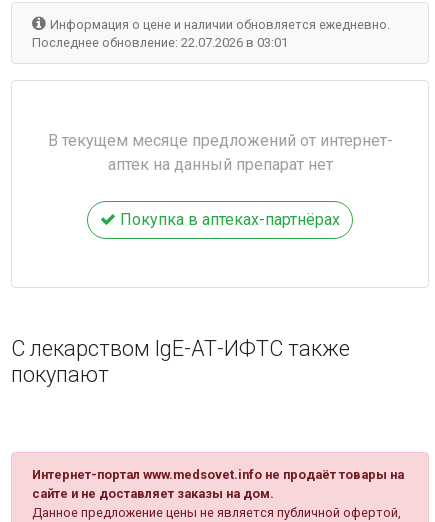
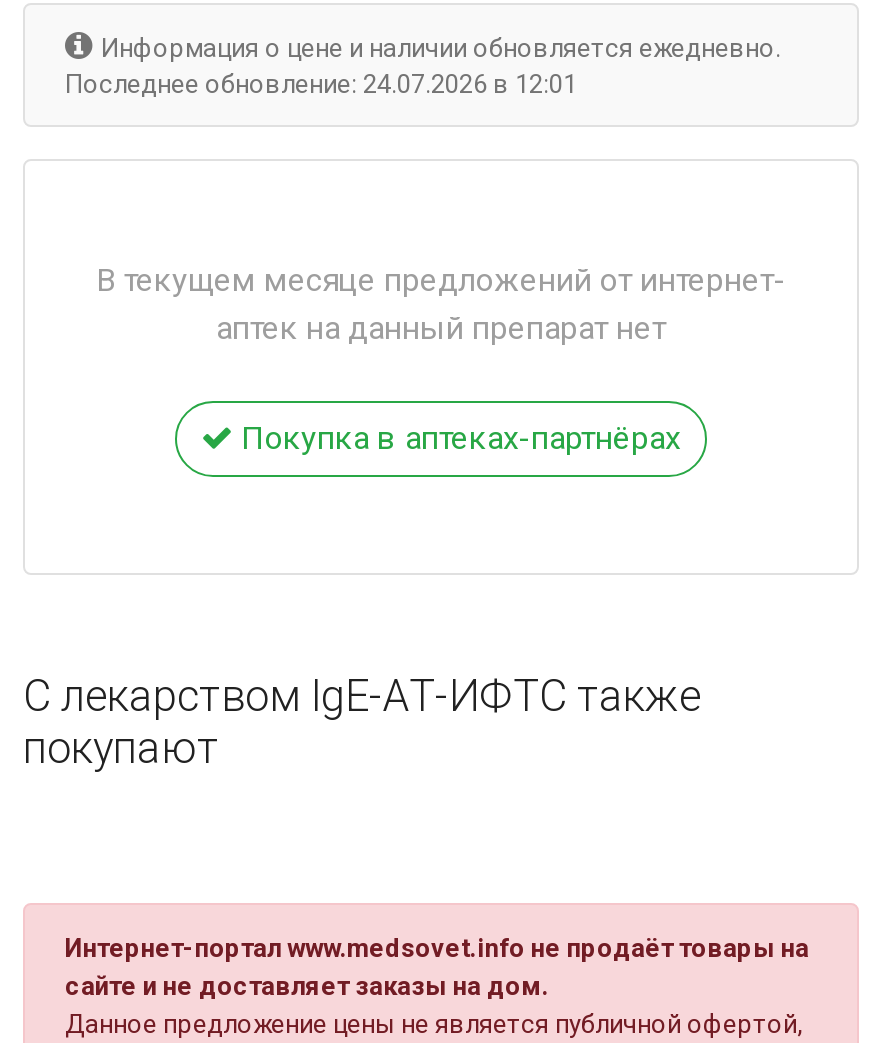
[32,35,288,50] Последнее обновление: 22.07.2026 в 03:01 -> [65,69,577,99] Последнее обновление: 24.07.2026 в 12:01

